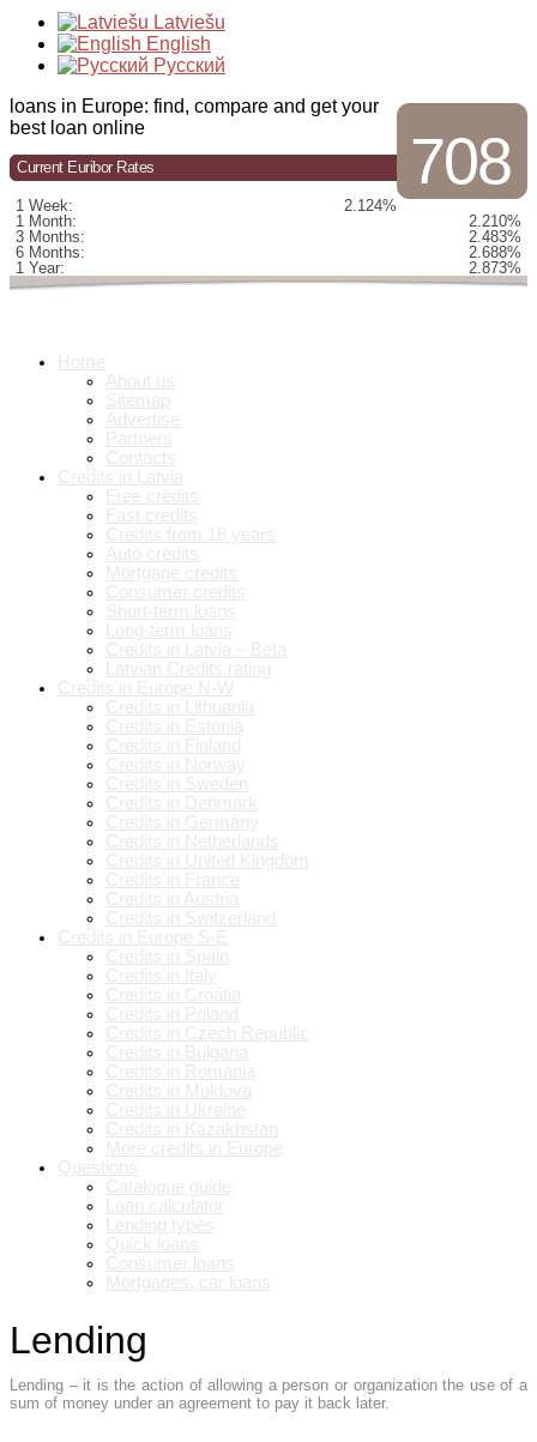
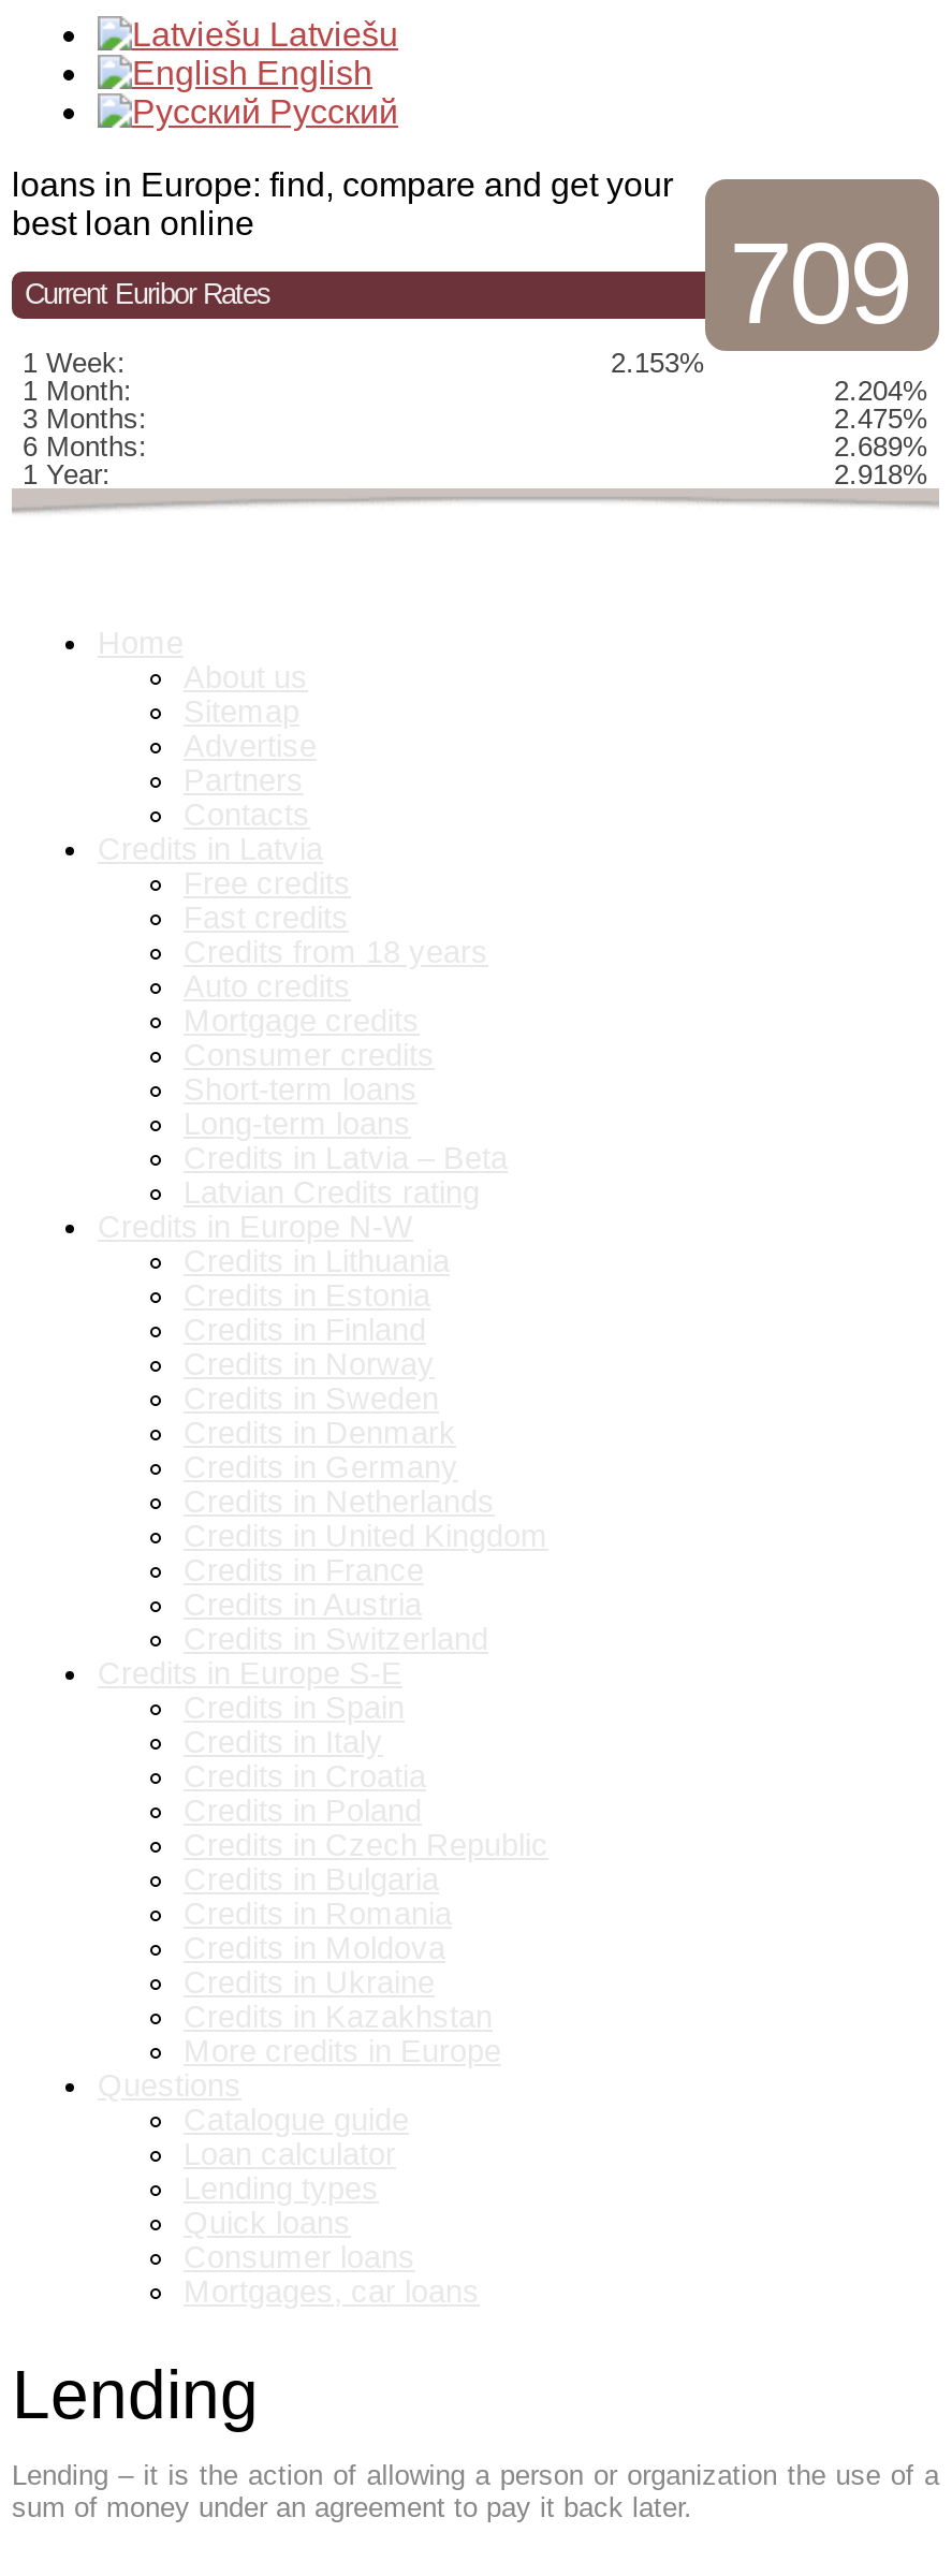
[410,125,511,197] 708 -> [729,218,909,347] 709
[344,196,397,214] 2.124% -> [611,346,705,378] 2.153%
[469,212,521,230] 2.210% -> [834,374,928,406] 2.204%
[469,227,521,245] 2.483% -> [834,402,928,434] 2.475%
[469,243,521,261] 2.688% -> [834,430,928,462] 2.689%
[469,259,521,277] 2.873% -> [834,458,928,490] 2.918%

